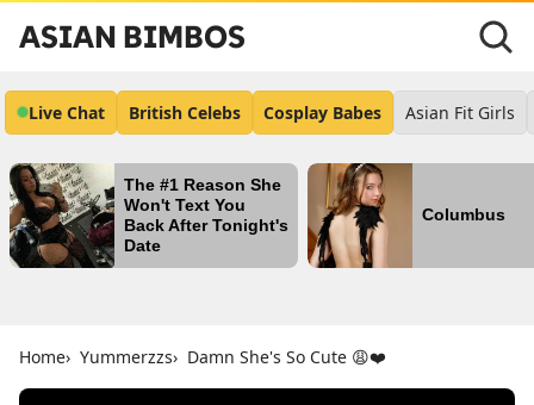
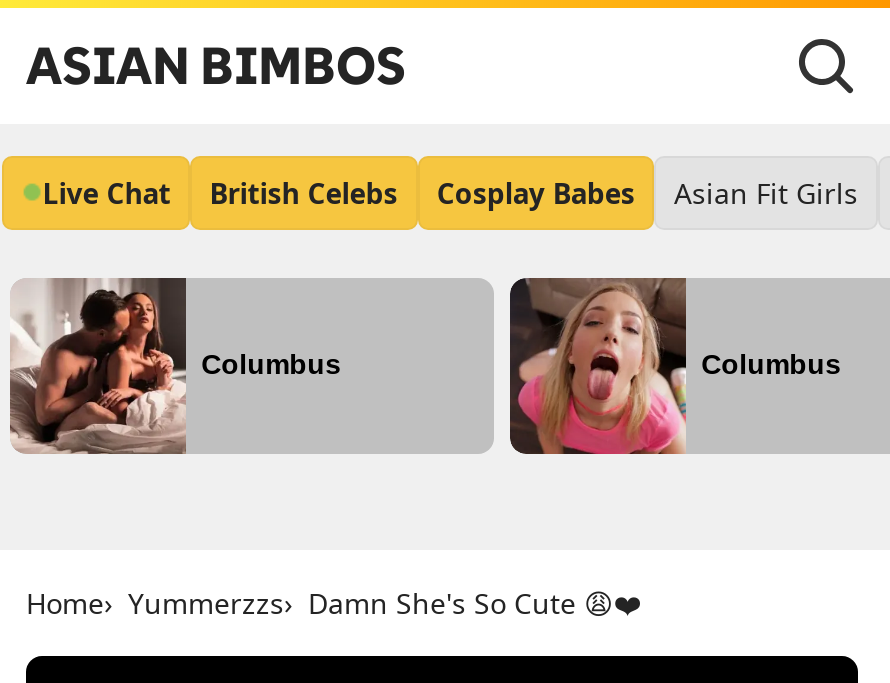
[8,163,288,269] [image] | The #1 Reason She | Won't Text You | Back After Tonight's | Date -> [10,276,341,454] [image] | Columbus
[306,163,412,269] [image] -> [508,278,688,456] [image]

